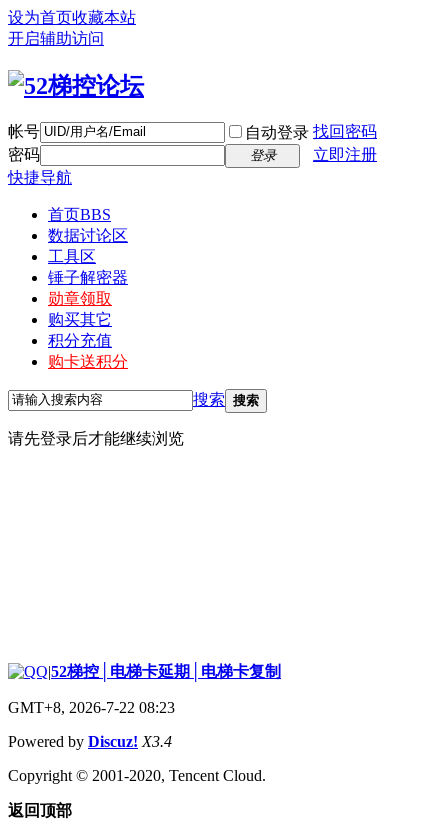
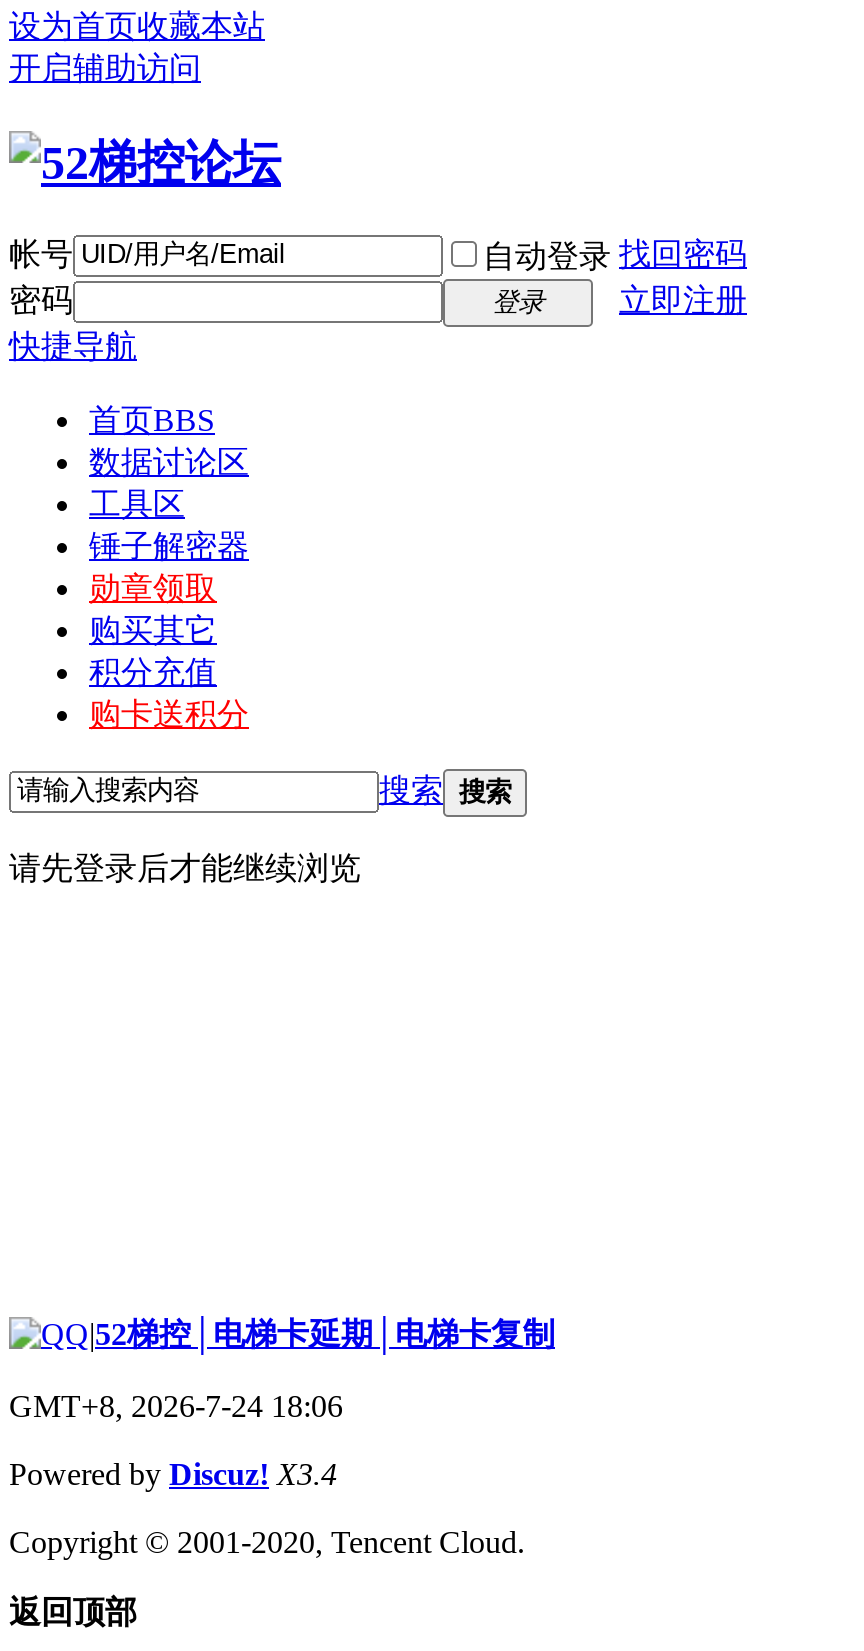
[8,699,175,716] GMT+8, 2026-7-22 08:23 -> [9,1389,343,1423] GMT+8, 2026-7-24 18:06

